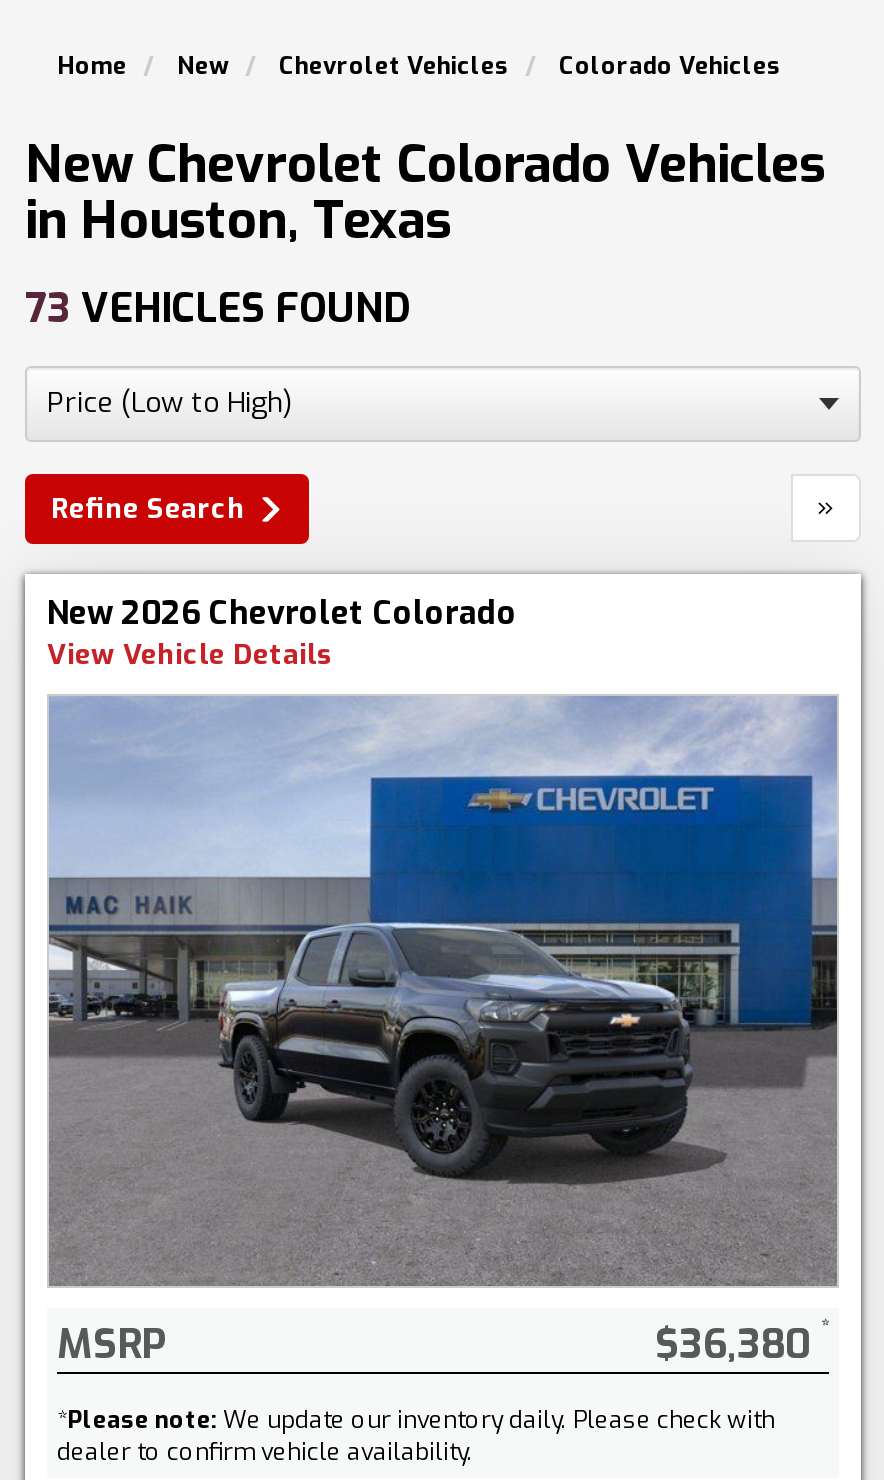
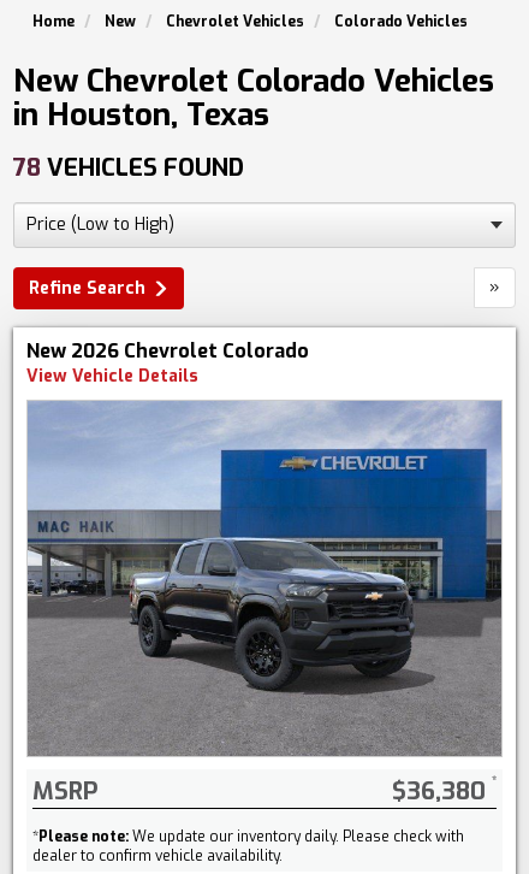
[25,282,409,336] 73 VEHICLES FOUND -> [13,152,244,184] 78 VEHICLES FOUND

